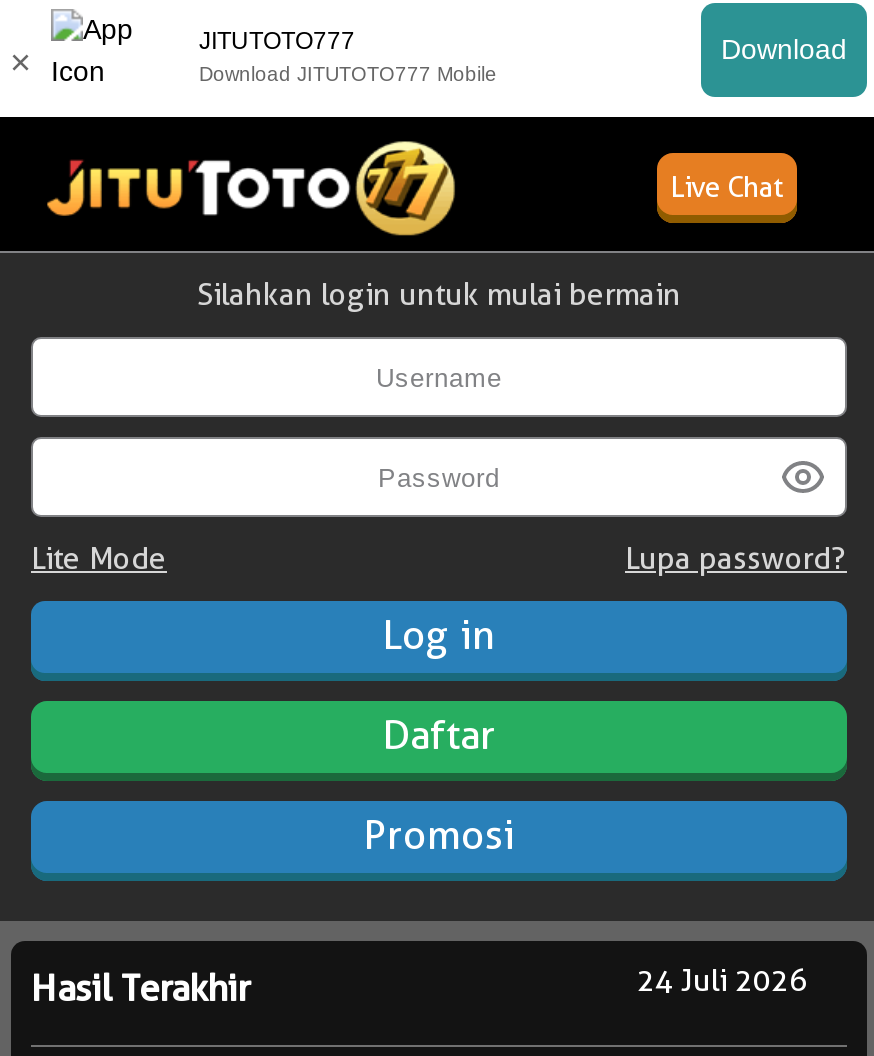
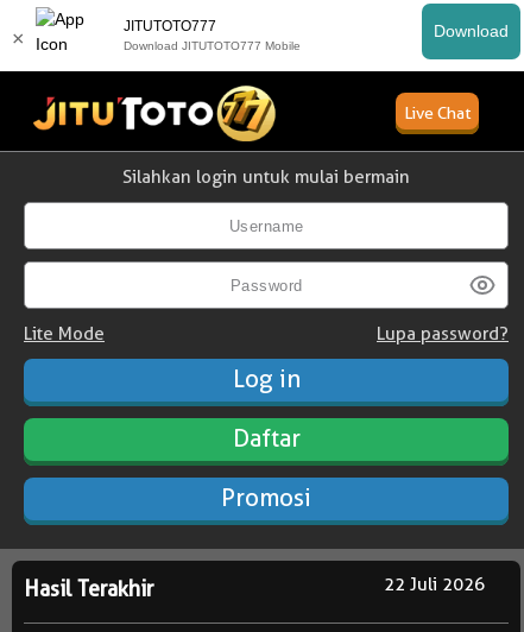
[637,963,807,999] 24 Juli 2026 -> [384,574,485,595] 22 Juli 2026

